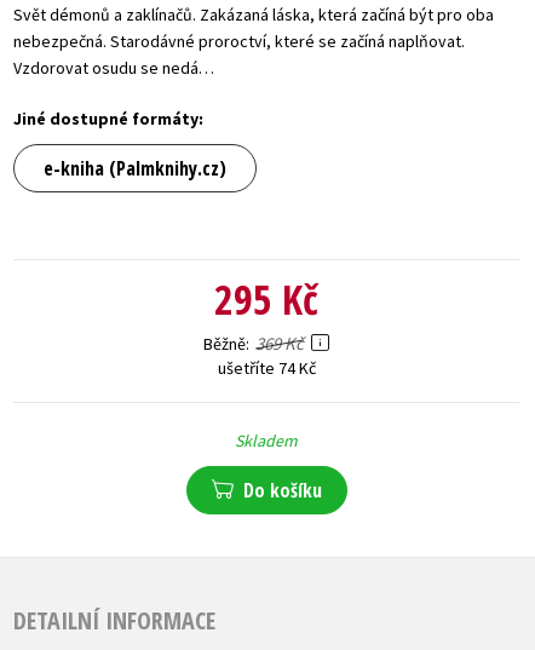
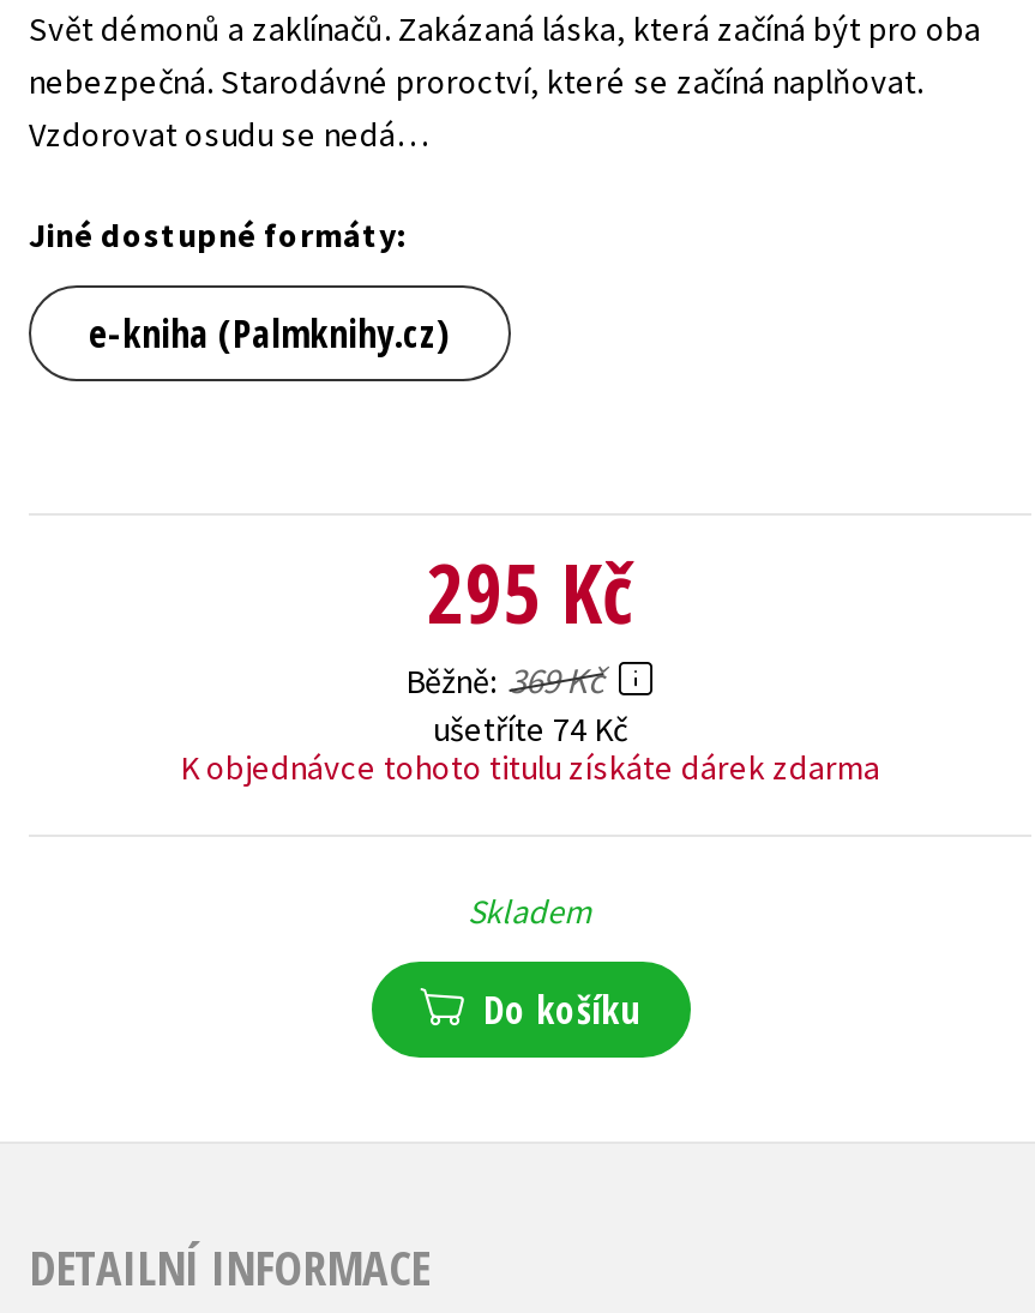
none -> [180,745,880,788] K objednávce tohoto titulu získáte dárek zdarma

